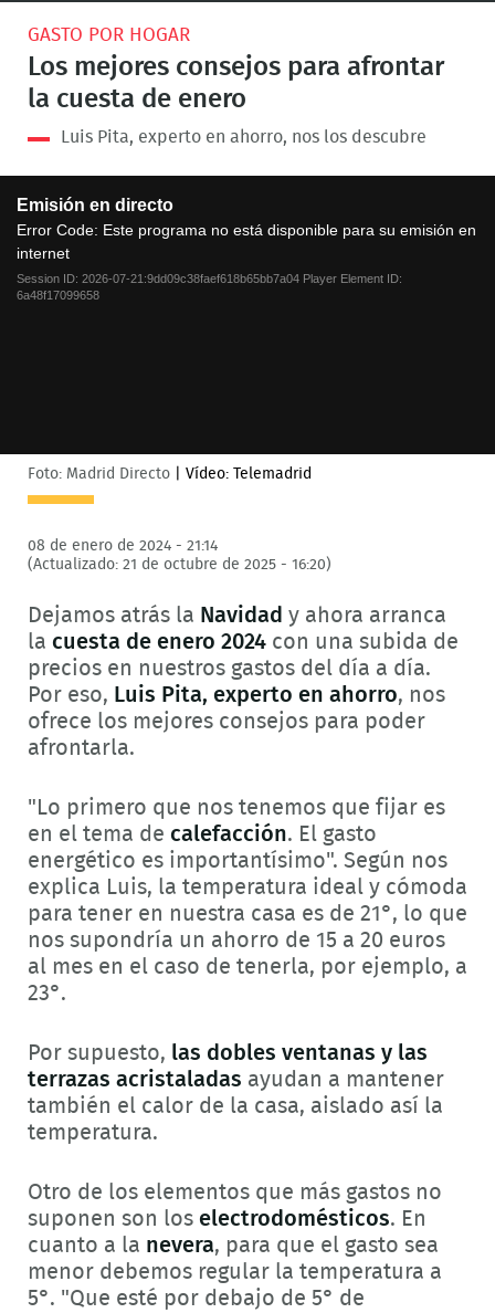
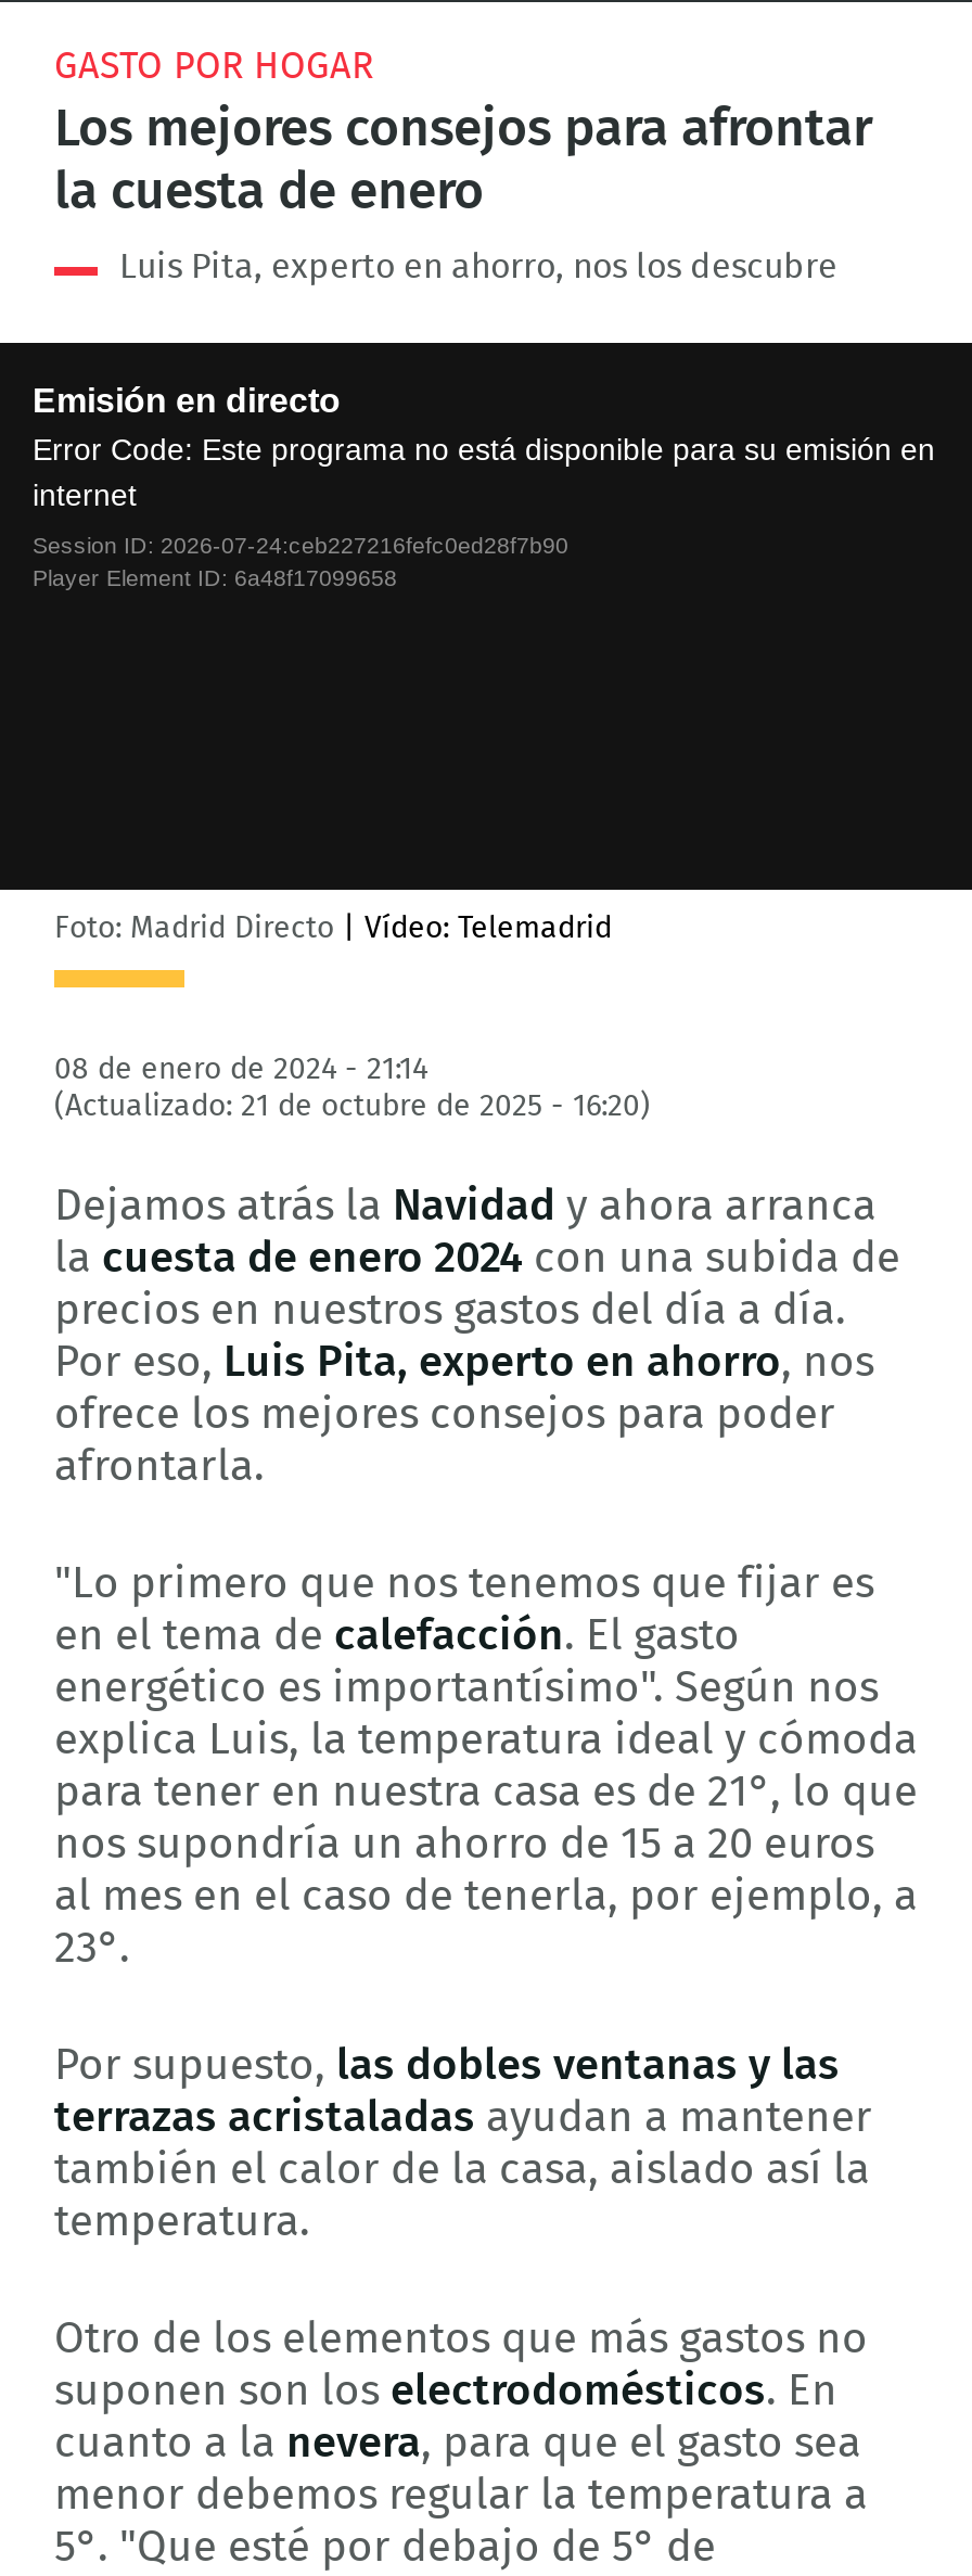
[17,272,402,302] Session ID: 2026-07-21:9dd09c38faef618b65bb7a04 Player Element ID: | 6a48f17099658 -> [33,532,568,591] Session ID: 2026-07-24:ceb227216fefc0ed28f7b90 | Player Element ID: 6a48f17099658

